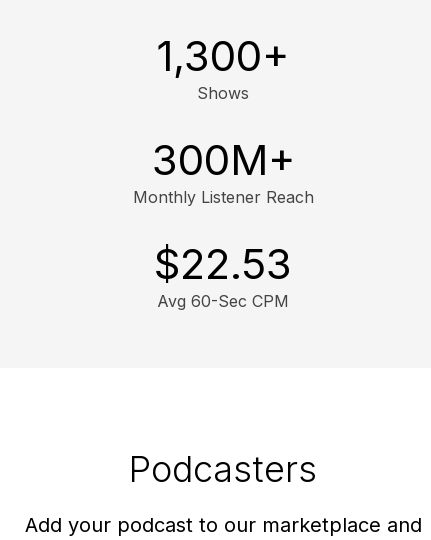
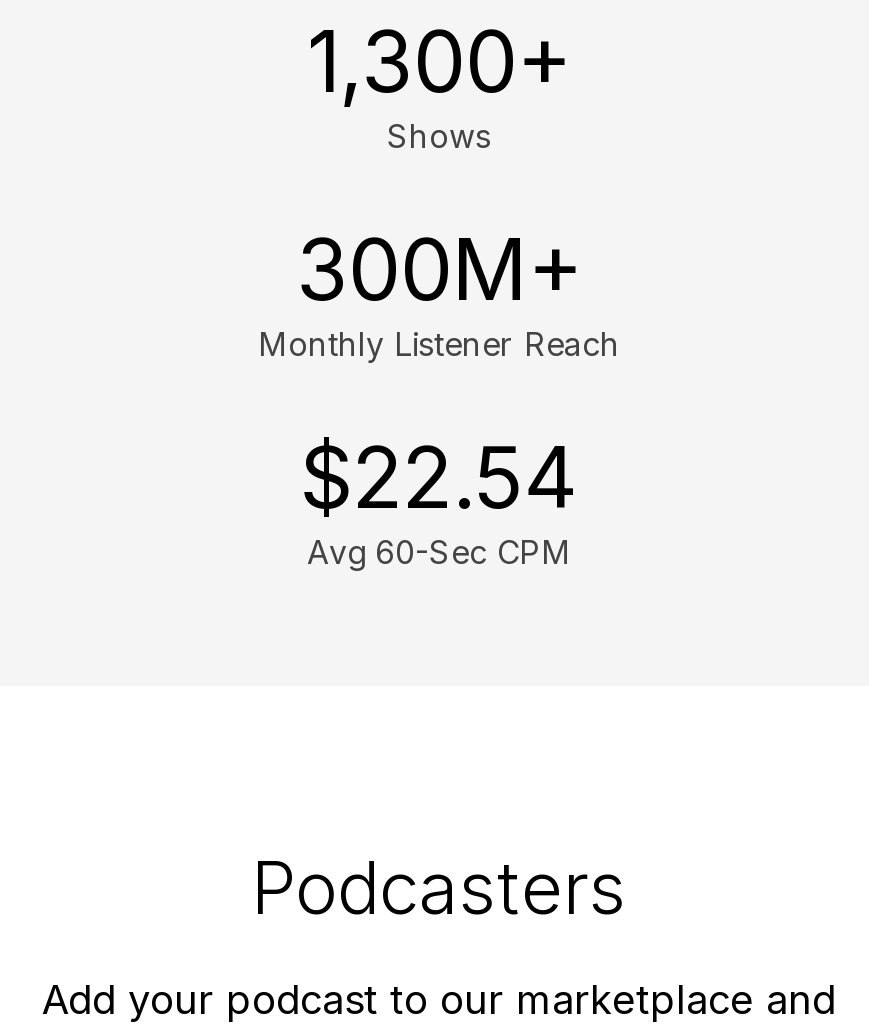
[154,238,292,289] $22.53 -> [300,426,578,528] $22.54

